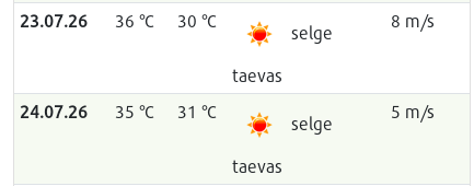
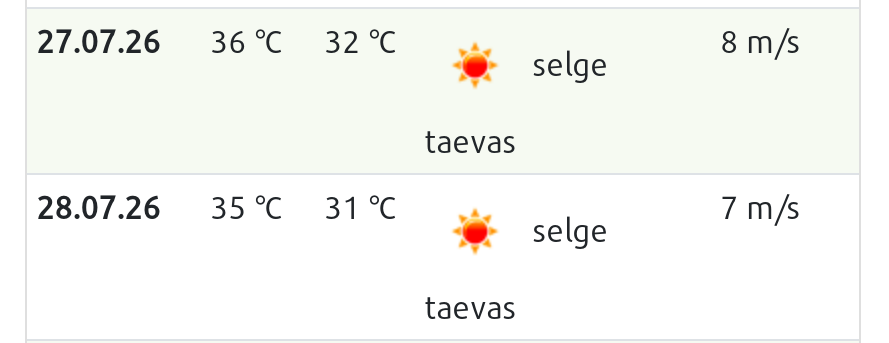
[19,10,87,31] 23.07.26 -> [37,21,161,59] 27.07.26
[177,10,218,31] 30 °C -> [325,21,399,59] 32 °C
[19,101,218,122] 24.07.26 35 °C 31 °C -> [37,187,399,225] 28.07.26 35 °C 31 °C
[391,101,434,122] 5 m/s -> [721,187,801,225] 7 m/s

